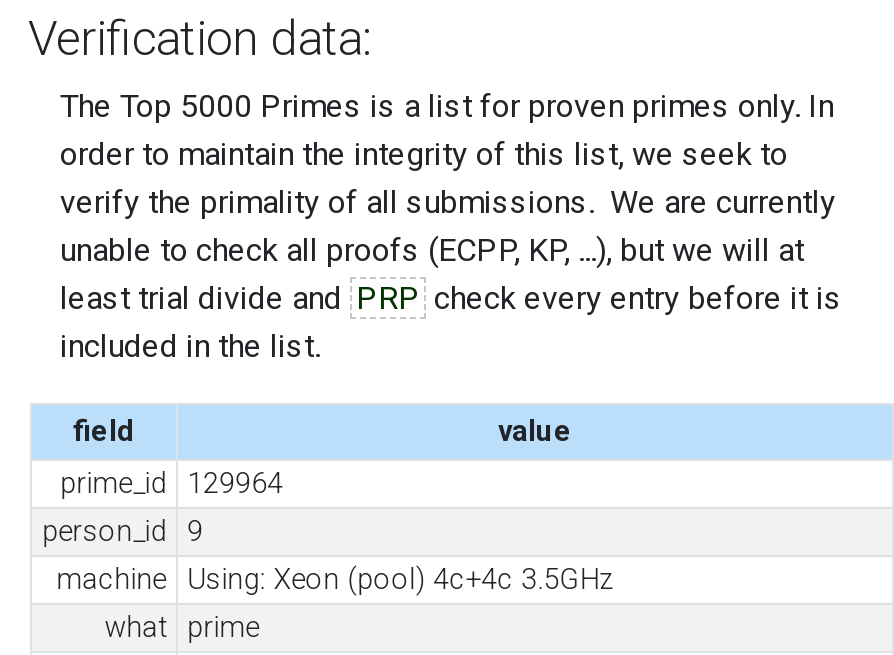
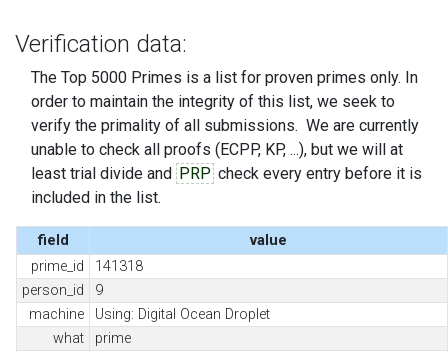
[60,467,284,501] prime_id 129964 -> [31,258,143,275] prime_id 141318
[188,563,614,597] Using: Xeon (pool) 4c+4c 3.5GHz -> [95,306,270,323] Using: Digital Ocean Droplet

